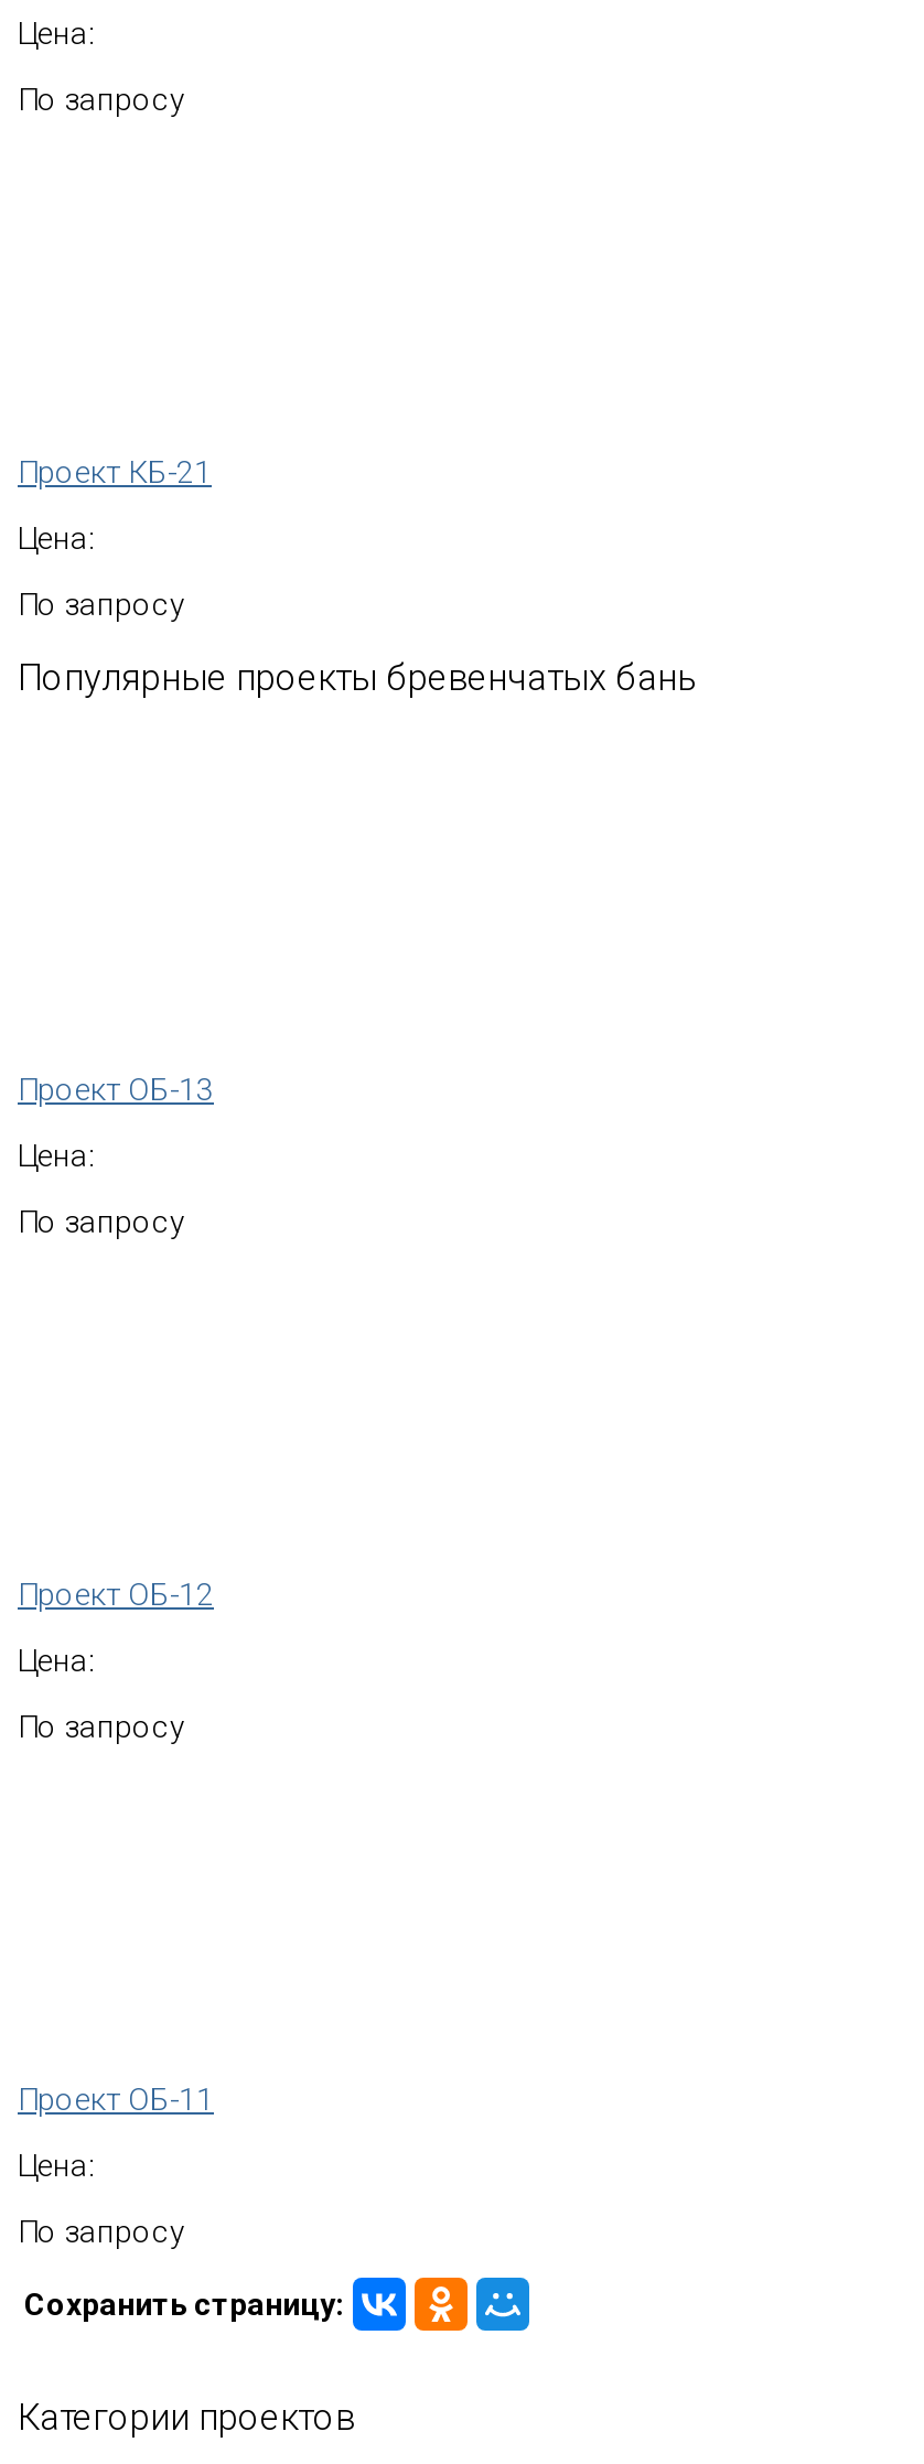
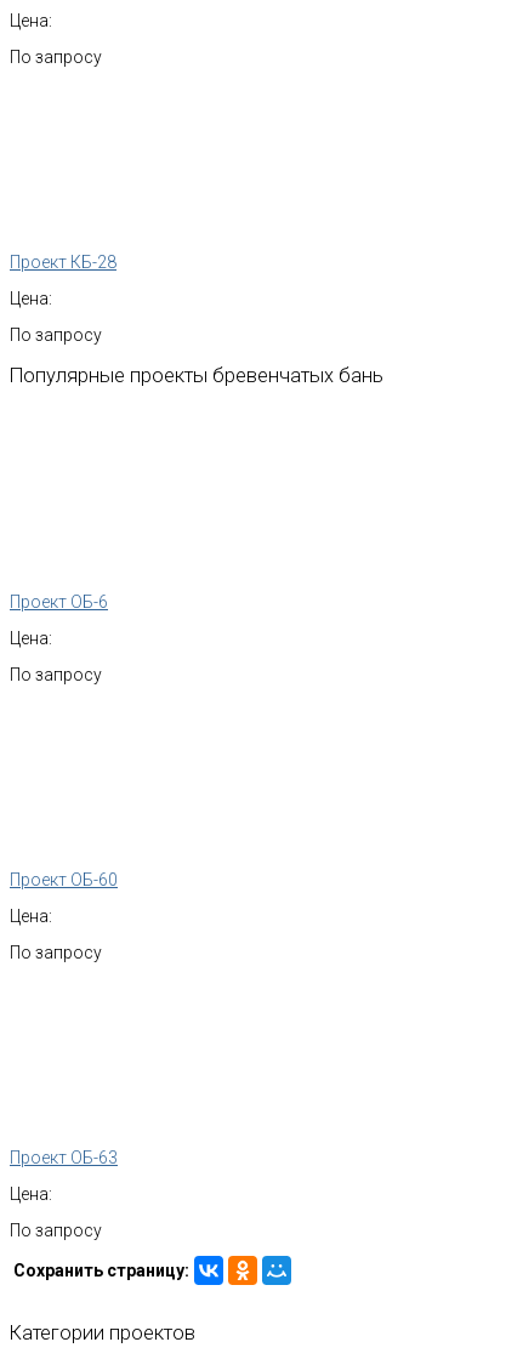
[18,453,212,488] Проект КБ-21 -> [10,252,116,271] Проект КБ-28
[18,1072,214,1107] Проект ОБ-13 -> [10,592,108,612] Проект ОБ-6
[18,1577,214,1612] Проект ОБ-12 -> [10,870,118,890] Проект ОБ-60
[18,2082,214,2117] Проект ОБ-11 -> [10,1148,118,1168] Проект ОБ-63

